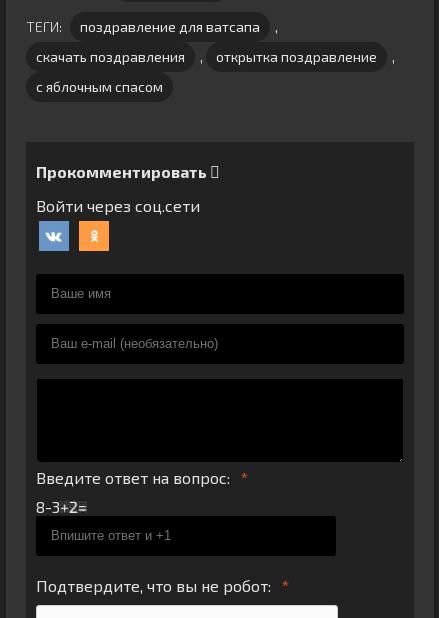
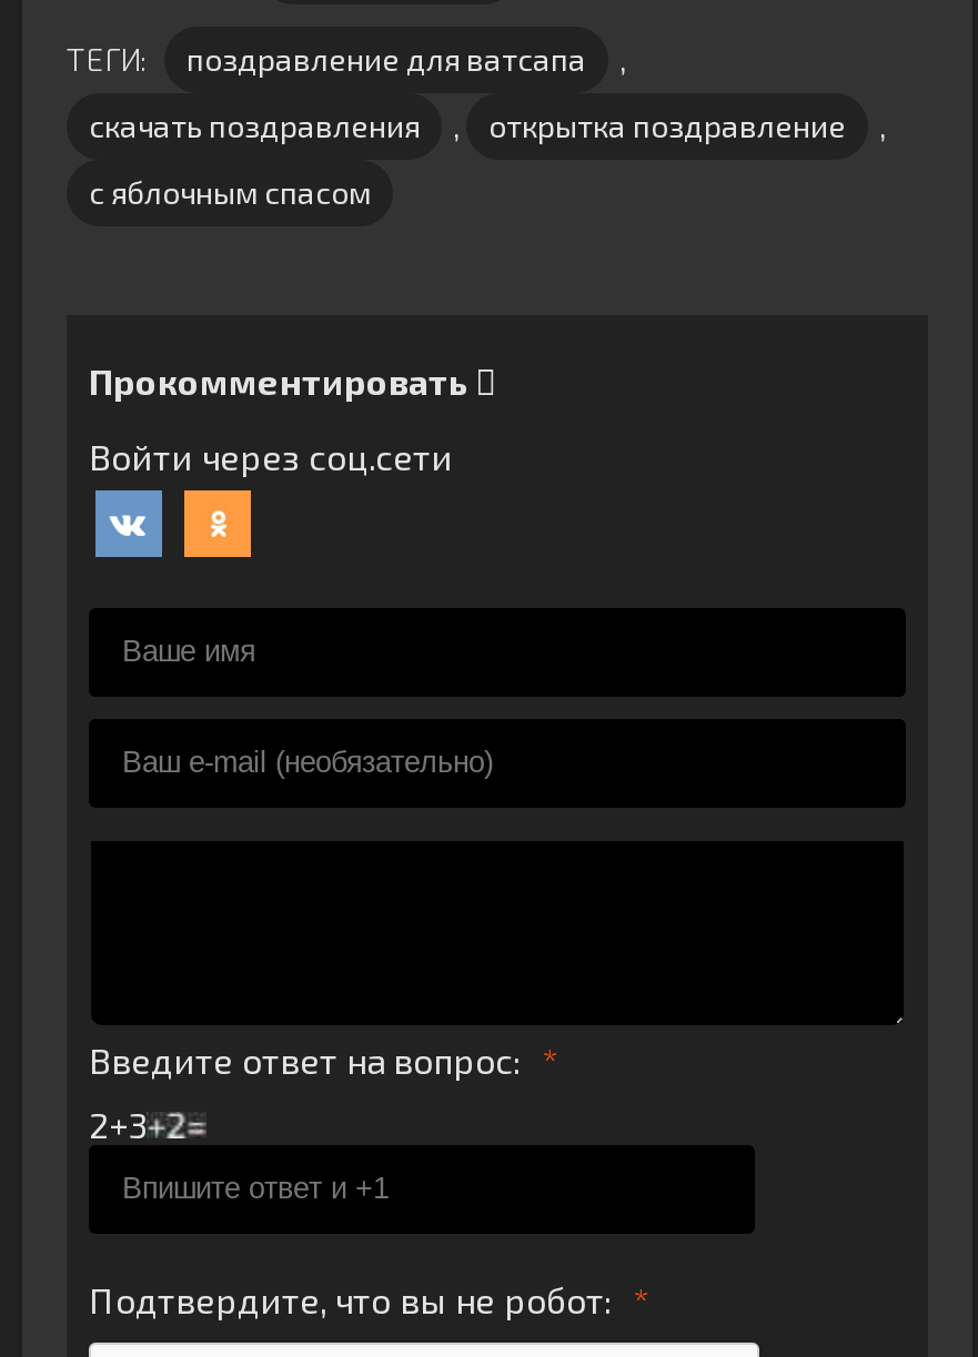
[36,497,60,516] 8-3 -> [89,1104,147,1146] 2+3

